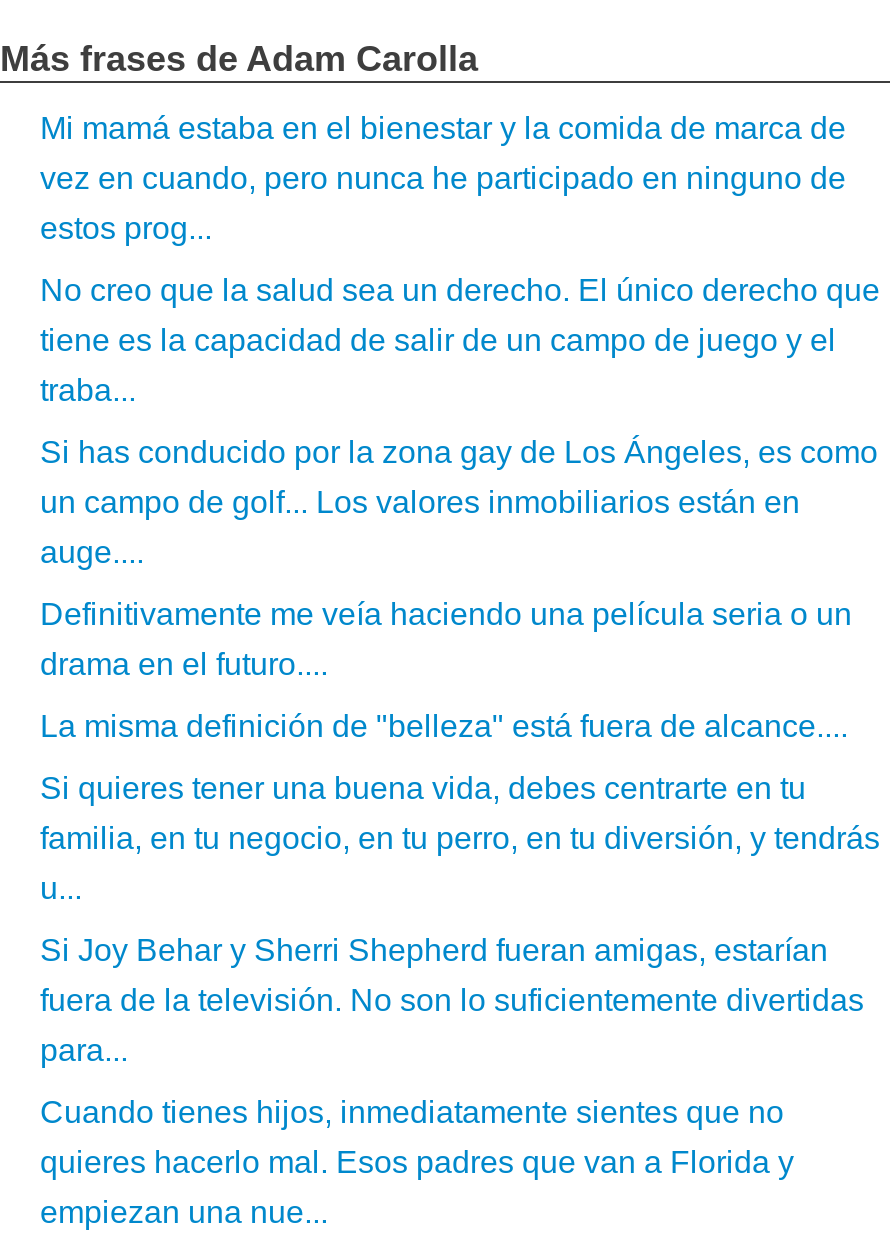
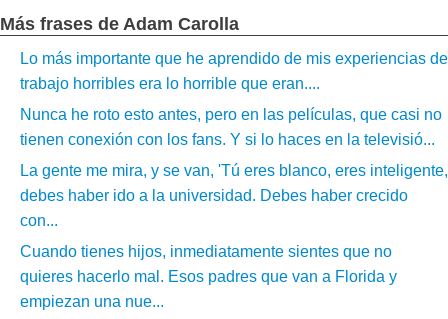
[40,111,880,1067] Mi mamá estaba en el bienestar y la comida de marca de | vez en cuando, pero nunca he participado en ninguno de | estos prog... | No creo que la salud sea un derecho. El único derecho que | tiene es la capacidad de salir de un campo de juego y el | traba... | Si has conducido por la zona gay de Los Ángeles, es como | un campo de golf... Los valores inmobiliarios están en | auge.... | Definitivamente me veía haciendo una película seria o un | drama en el futuro.... | La misma definición de "belleza" está fuera de alcance.... | Si quieres tener una buena vida, debes centrarte en tu | familia, en tu negocio, en tu perro, en tu diversión, y tendrás | u... | Si Joy Behar y Sherri Shepherd fueran amigas, estarían | fuera de la televisión. No son lo suficientemente divertidas | para... -> [20,50,448,229] Lo más importante que he aprendido de mis experiencias de | trabajo horribles era lo horrible que eran.... | Nunca he roto esto antes, pero en las películas, que casi no | tienen conexión con los fans. Y si lo haces en la televisió... | La gente me mira, y se van, 'Tú eres blanco, eres inteligente, | debes haber ido a la universidad. Debes haber crecido | con...

